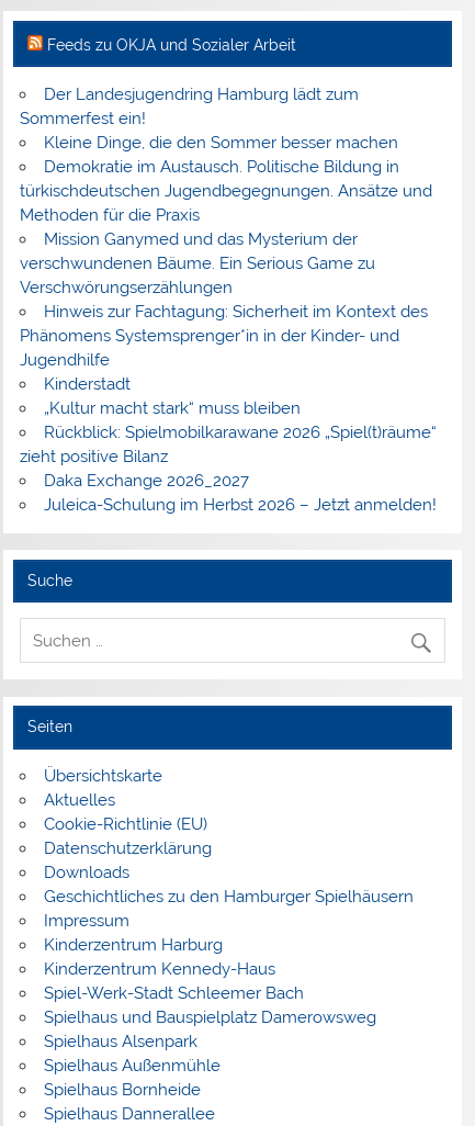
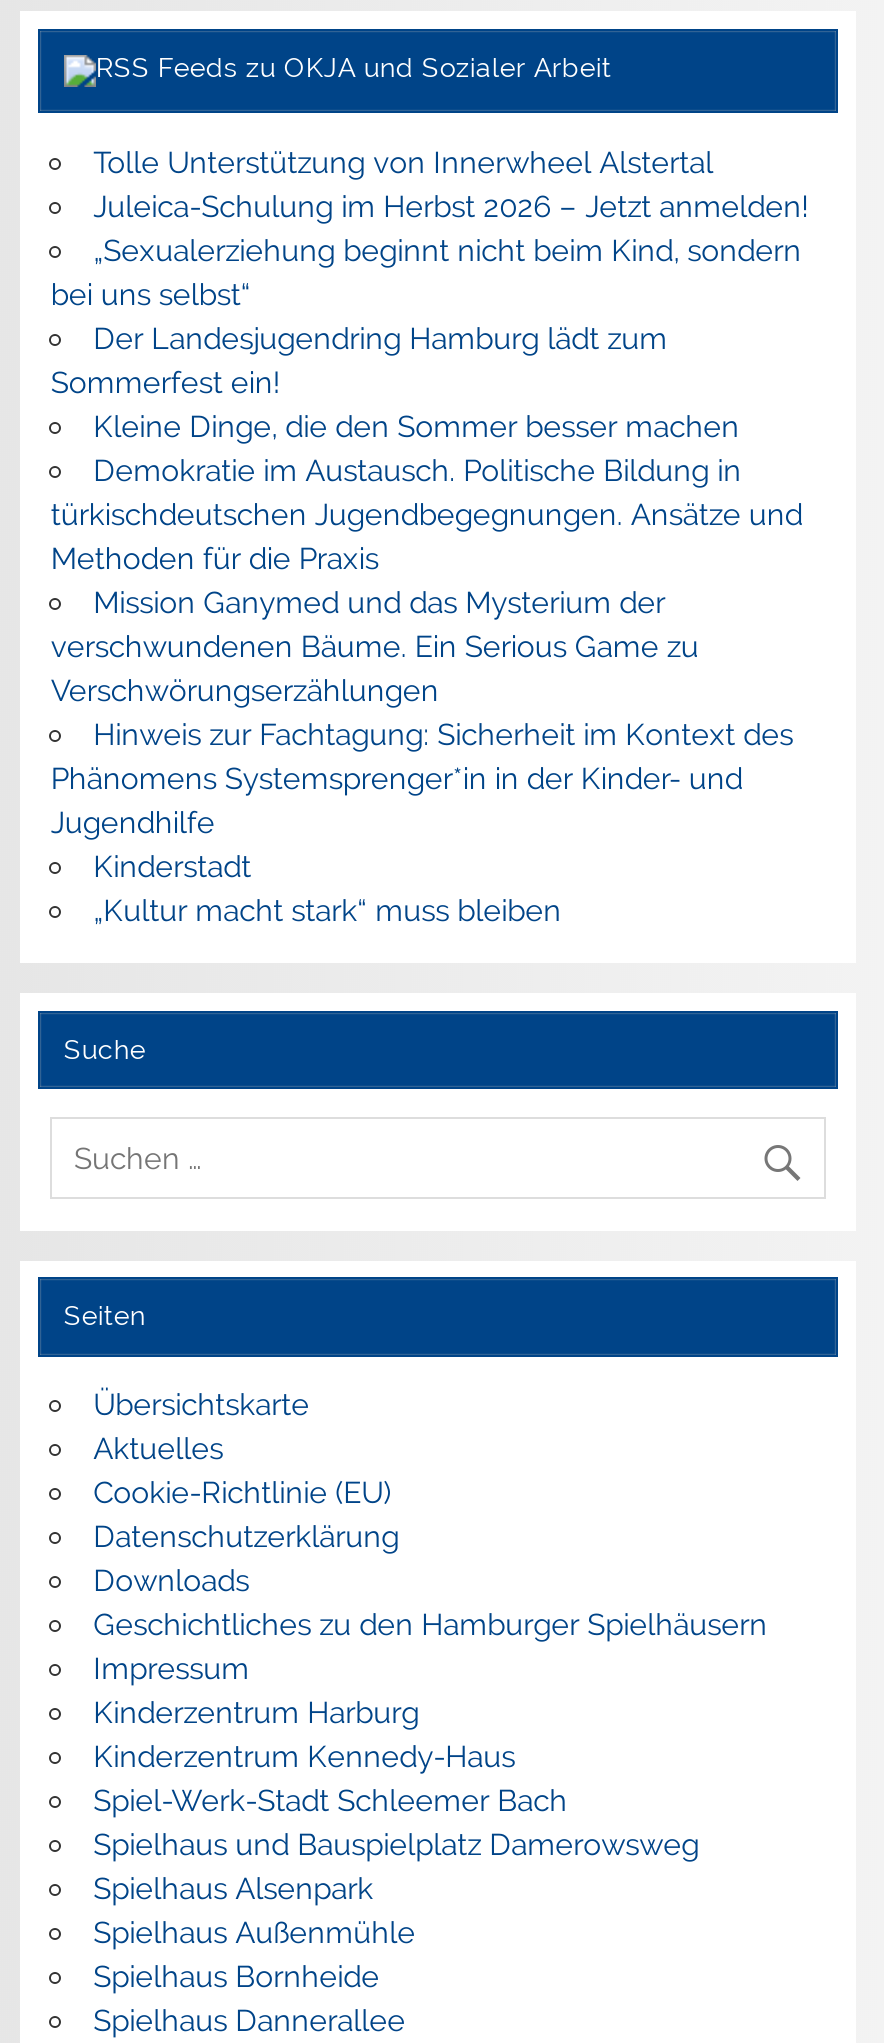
none -> [51,145,801,313] Tolle Unterstützung von Innerwheel Alstertal | „Sexualerziehung beginnt nicht beim Kind, sondern | bei uns selbst“
moved [20,84,433,418] -> [51,321,803,929]: Der Landesjugendring Hamburg lädt zum | Sommerfest ein! | Kleine Dinge, die den Sommer besser machen | ... | Kinderstadt | „Kultur macht stark“ muss bleiben
[20,422,436,490] Rückblick: Spielmobilkarawane 2026 „Spiel(t)räume“ | zieht positive Bilanz | Daka Exchange 2026_2027 -> none
moved [43,495,436,515] -> [93,189,809,225]: Juleica-Schulung im Herbst 2026 – Jetzt anmelden!

